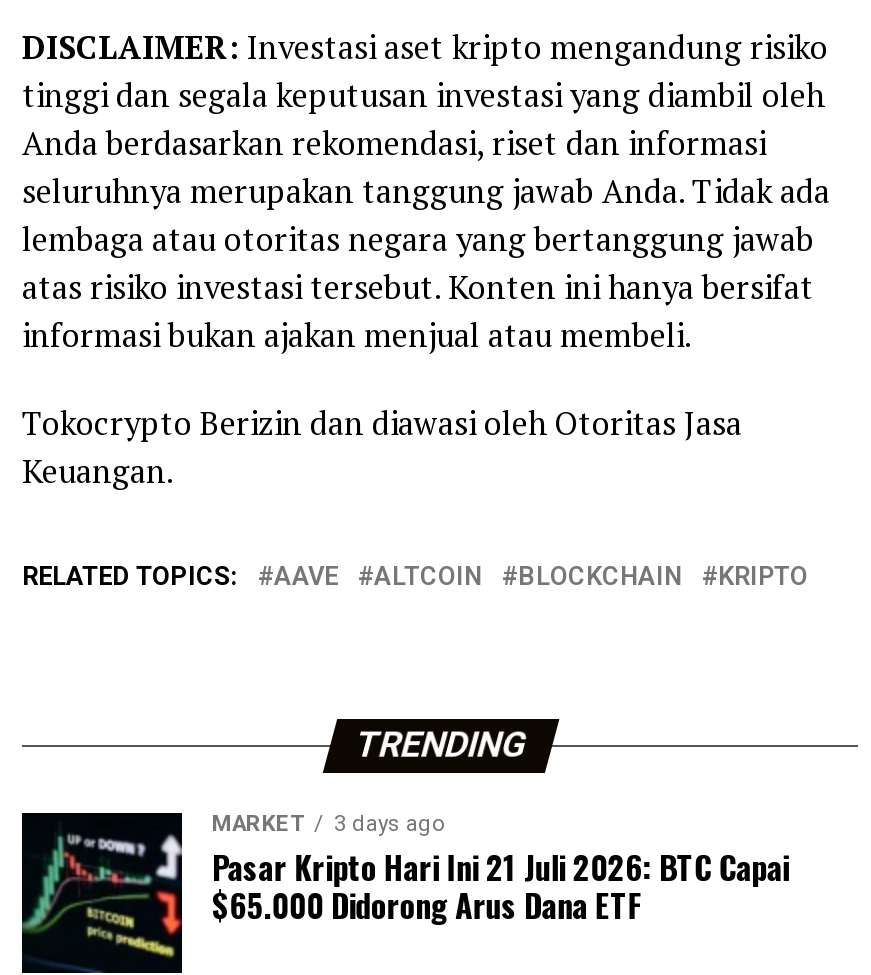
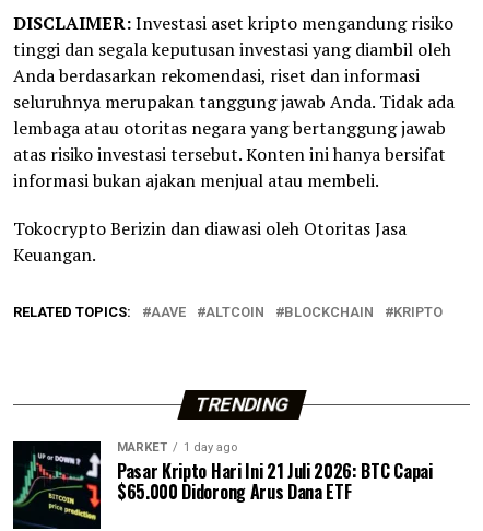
[212,811,444,837] MARKET 3 days ago -> [117,440,237,455] MARKET 1 day ago

